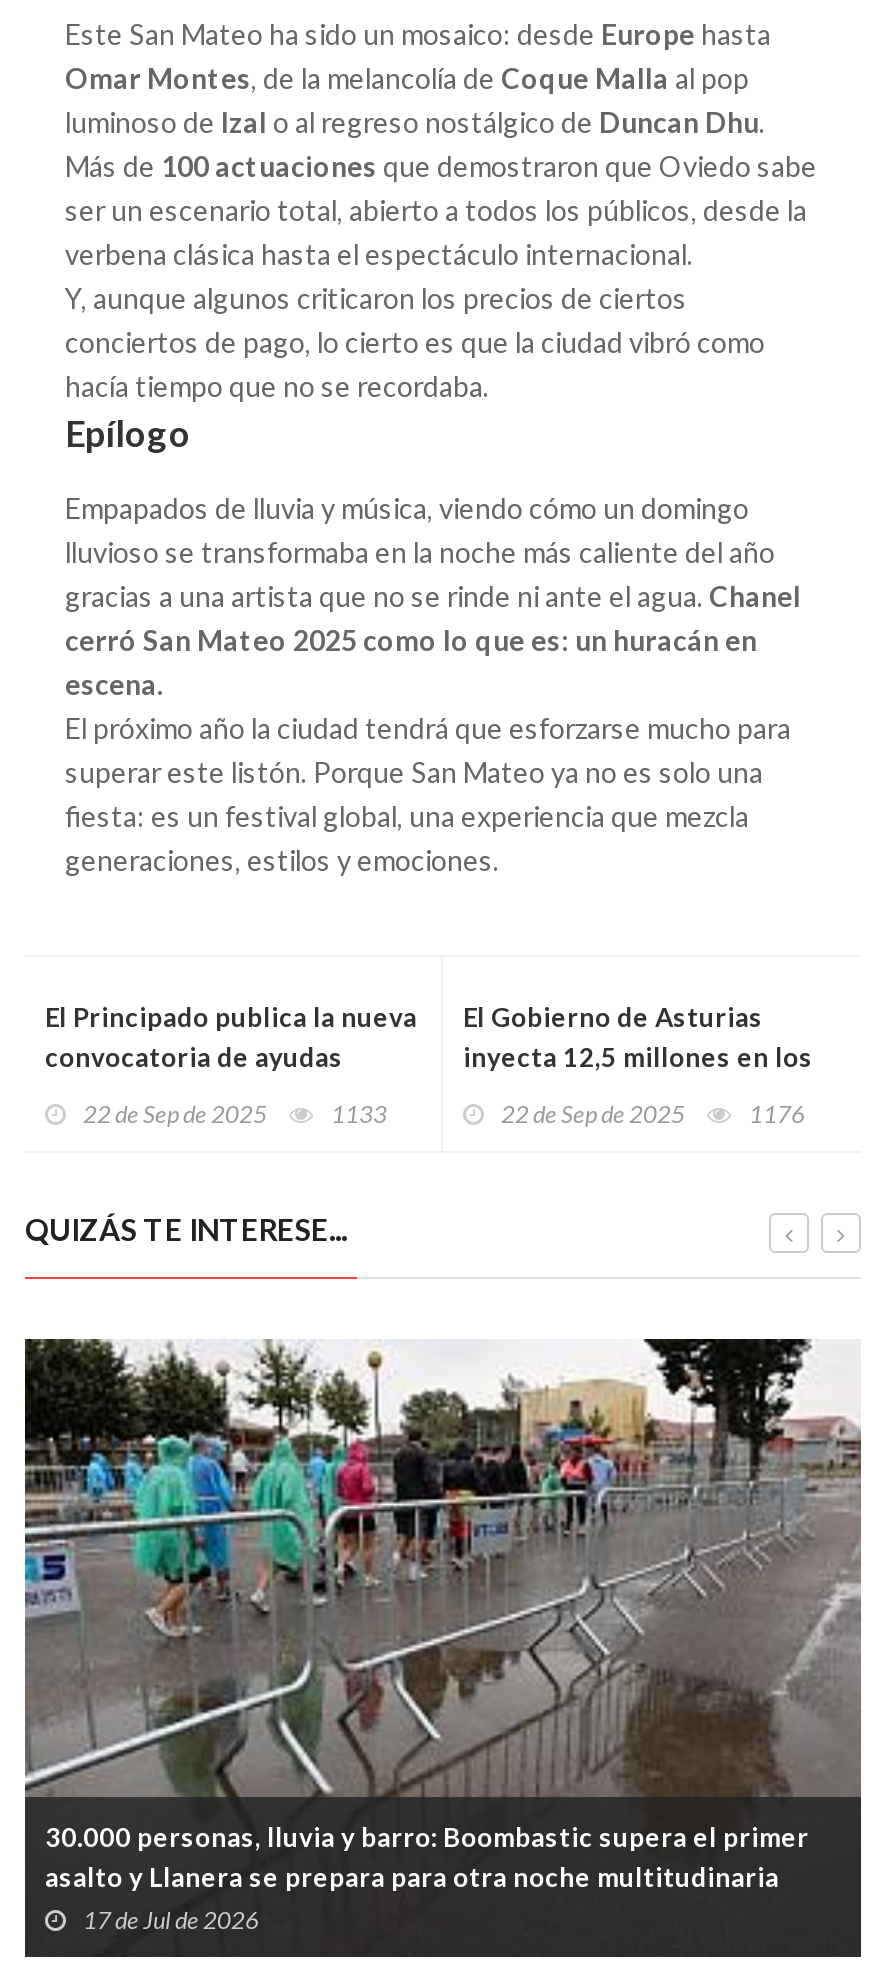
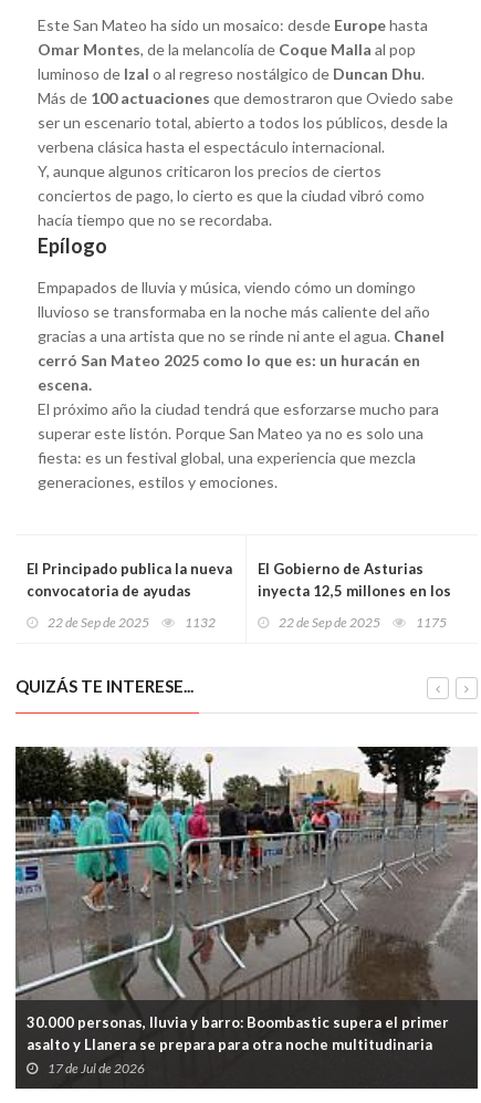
[331,1099,387,1129] 1133 -> [185,614,216,630] 1132
[749,1099,805,1129] 1176 -> [416,614,447,630] 1175

